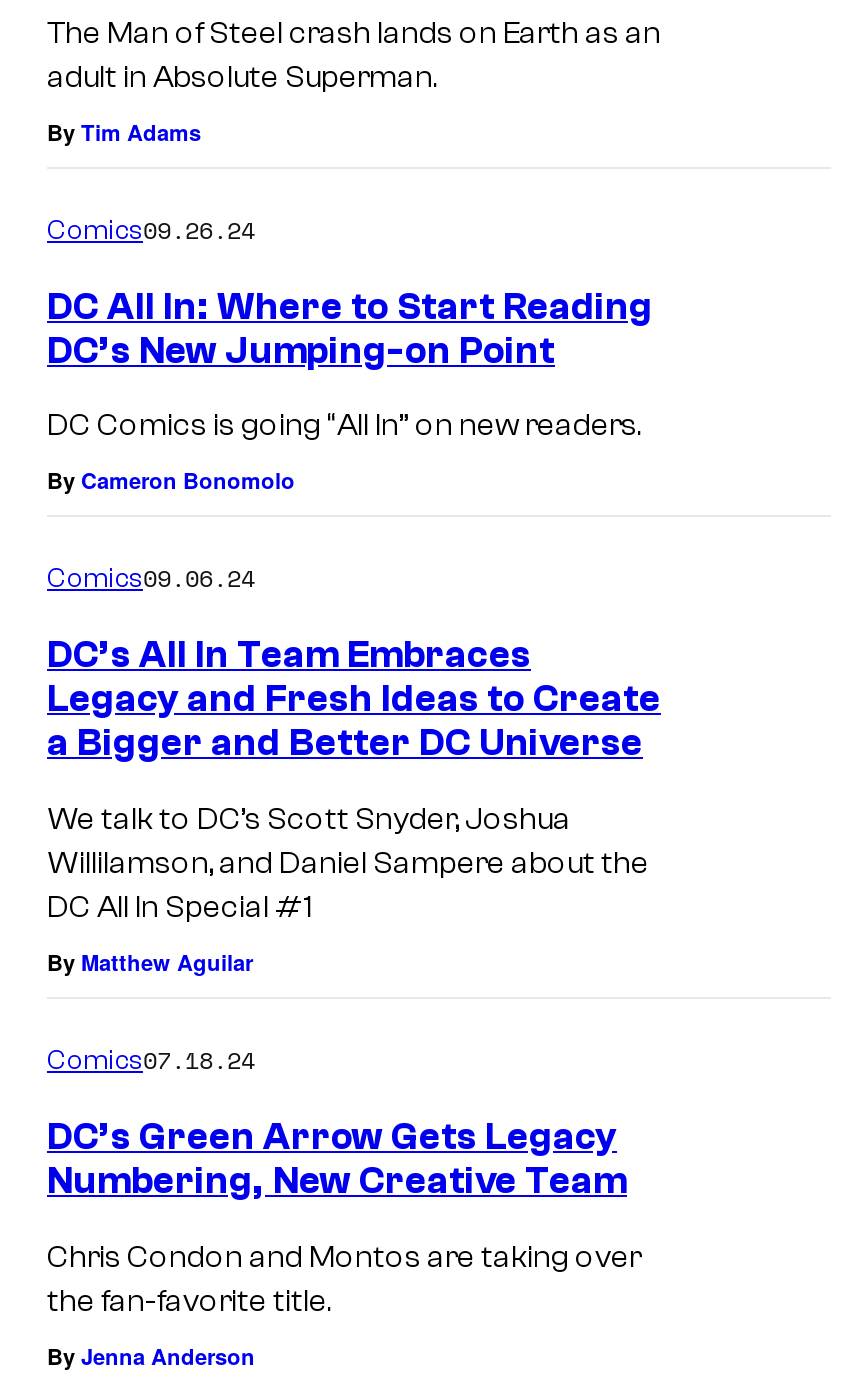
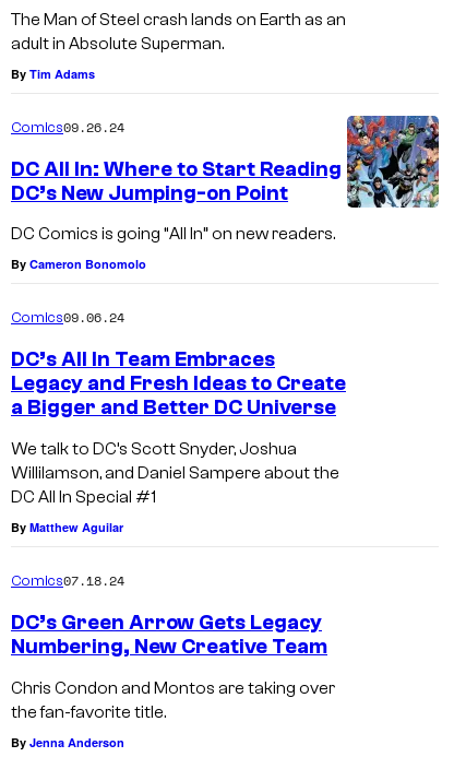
none -> [346,115,440,209] [image]

